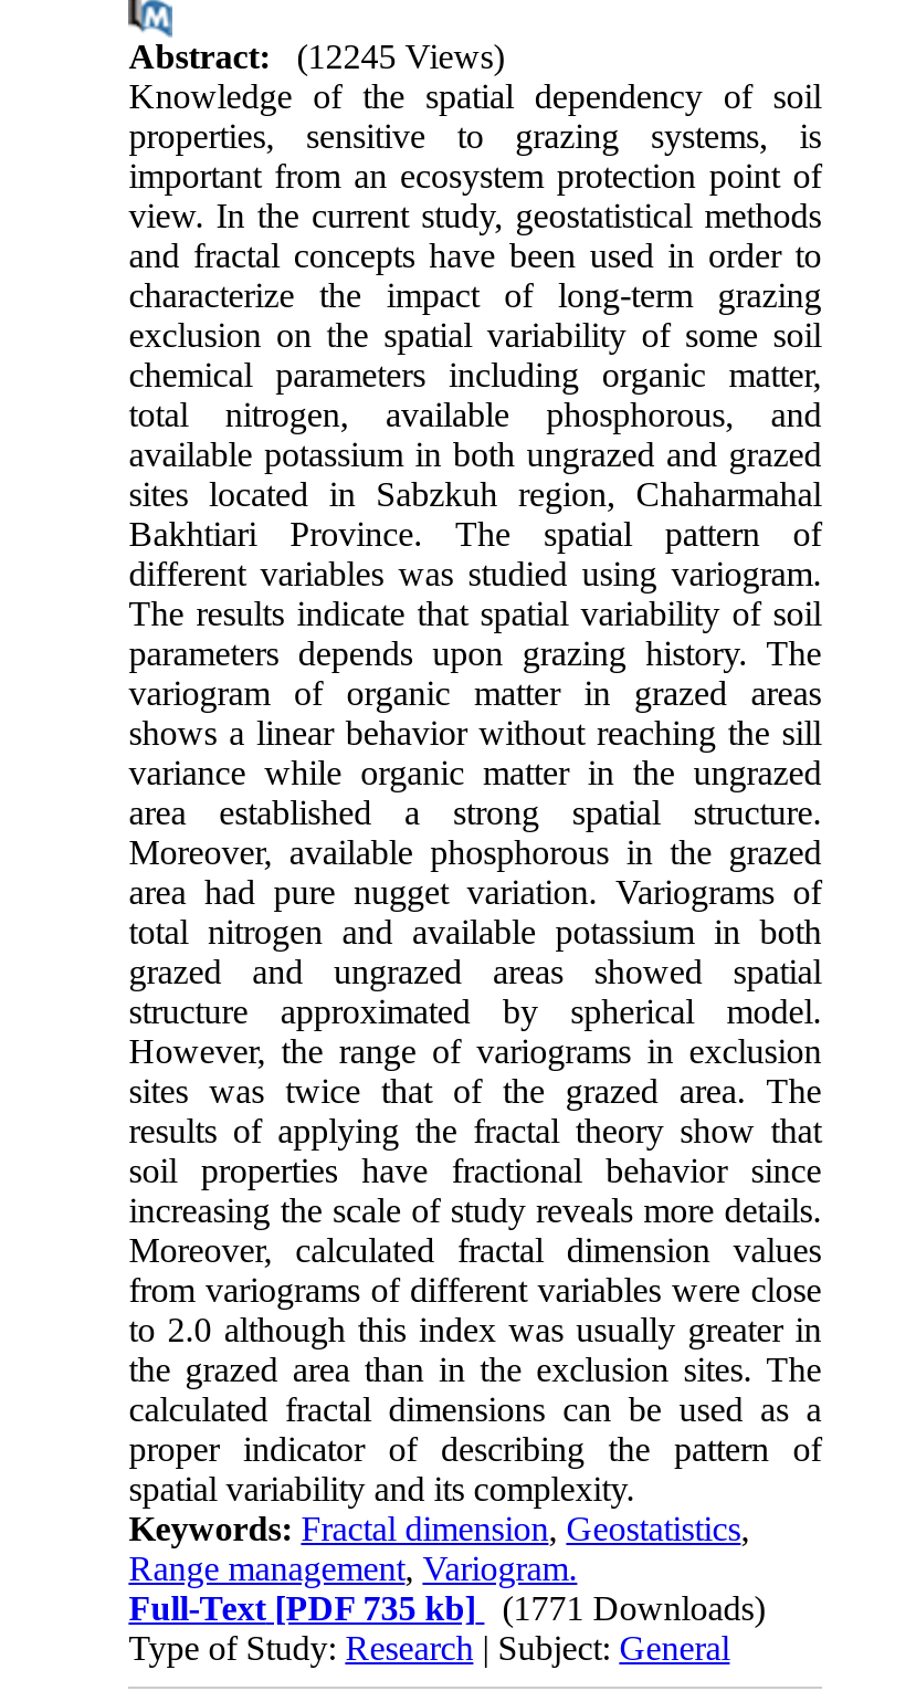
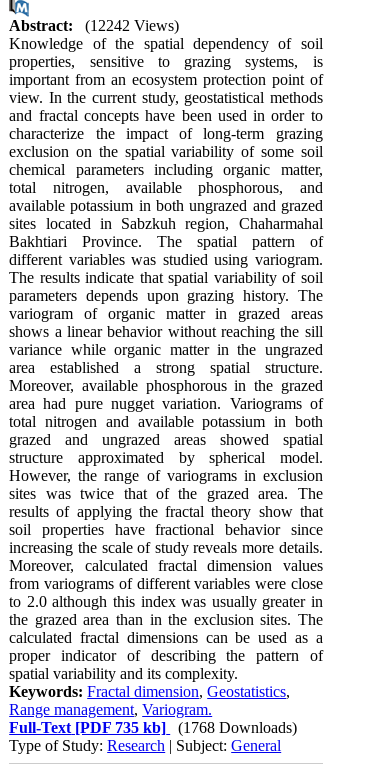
[129,37,504,74] Abstract: (12245 Views) -> [9,17,179,34] Abstract: (12242 Views)
[129,1589,765,1626] Full-Text [PDF 735 kb] (1771 Downloads) -> [9,719,297,736] Full-Text [PDF 735 kb] (1768 Downloads)

